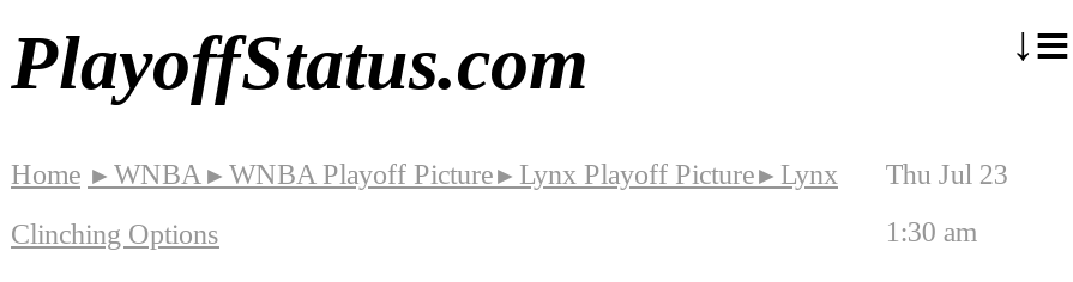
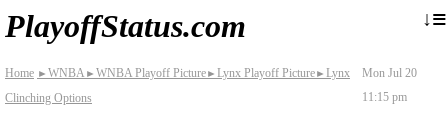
[885,158,1008,191] Thu Jul 23 -> [362,66,417,80] Mon Jul 20
[885,215,977,249] 1:30 am -> [362,90,407,104] 11:15 pm

